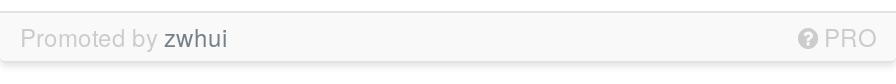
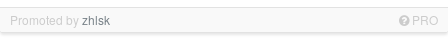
[20,19,228,53] Promoted by zwhui -> [10,11,110,28] Promoted by zhlsk

